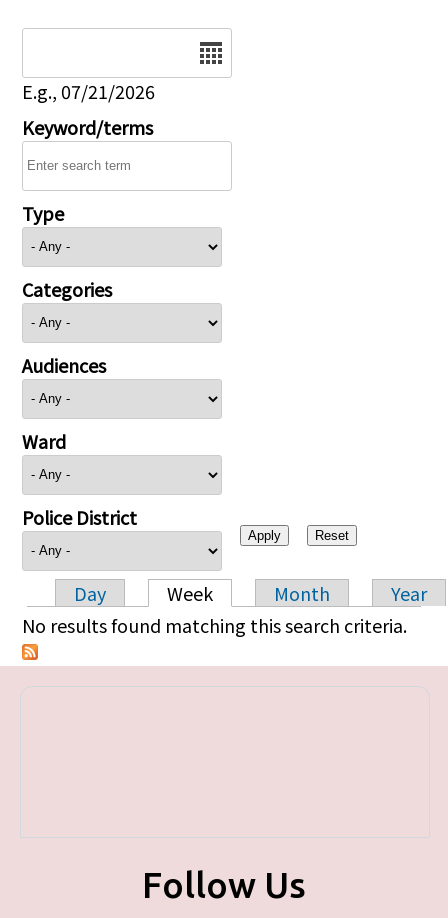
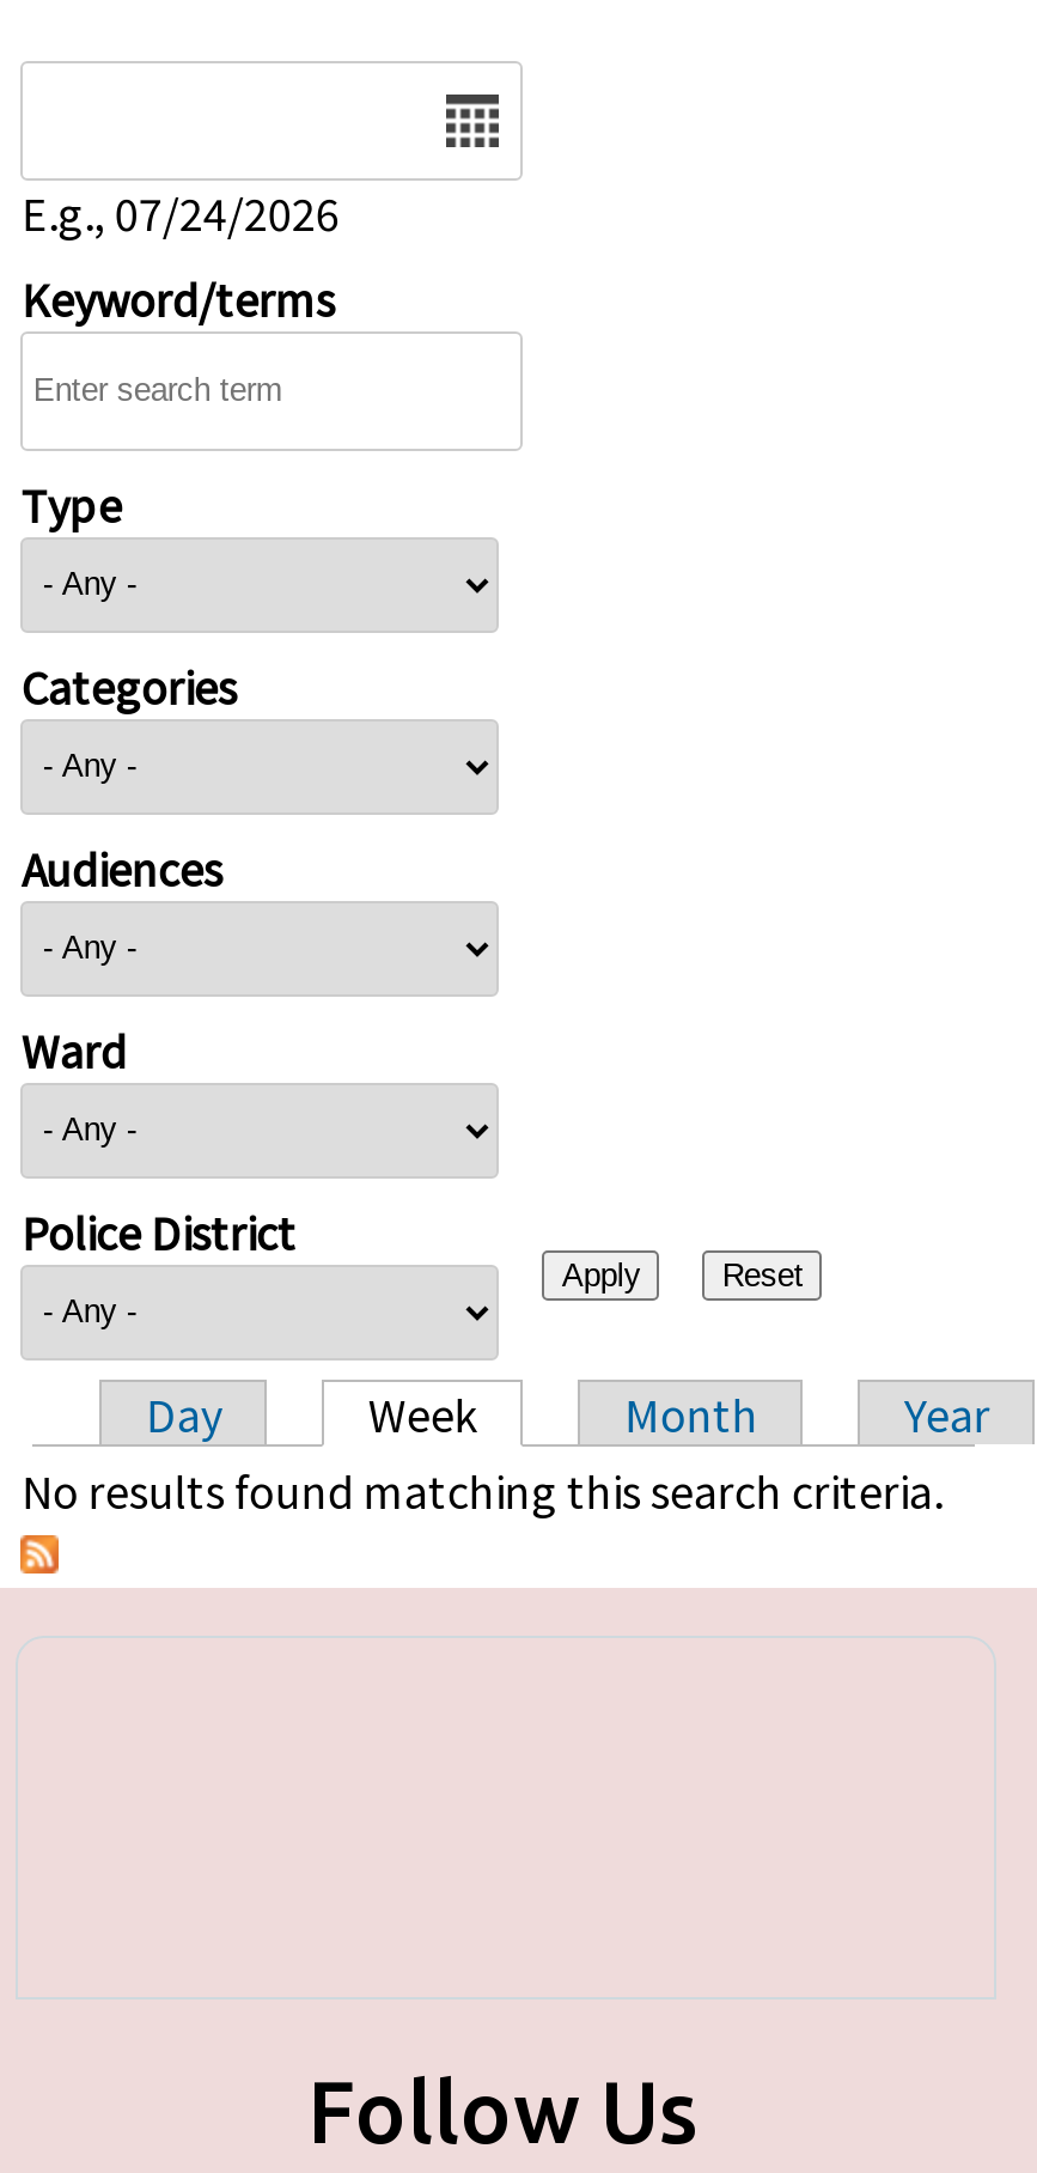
[22,77,155,103] E.g., 07/21/2026 -> [21,179,339,242] E.g., 07/24/2026

